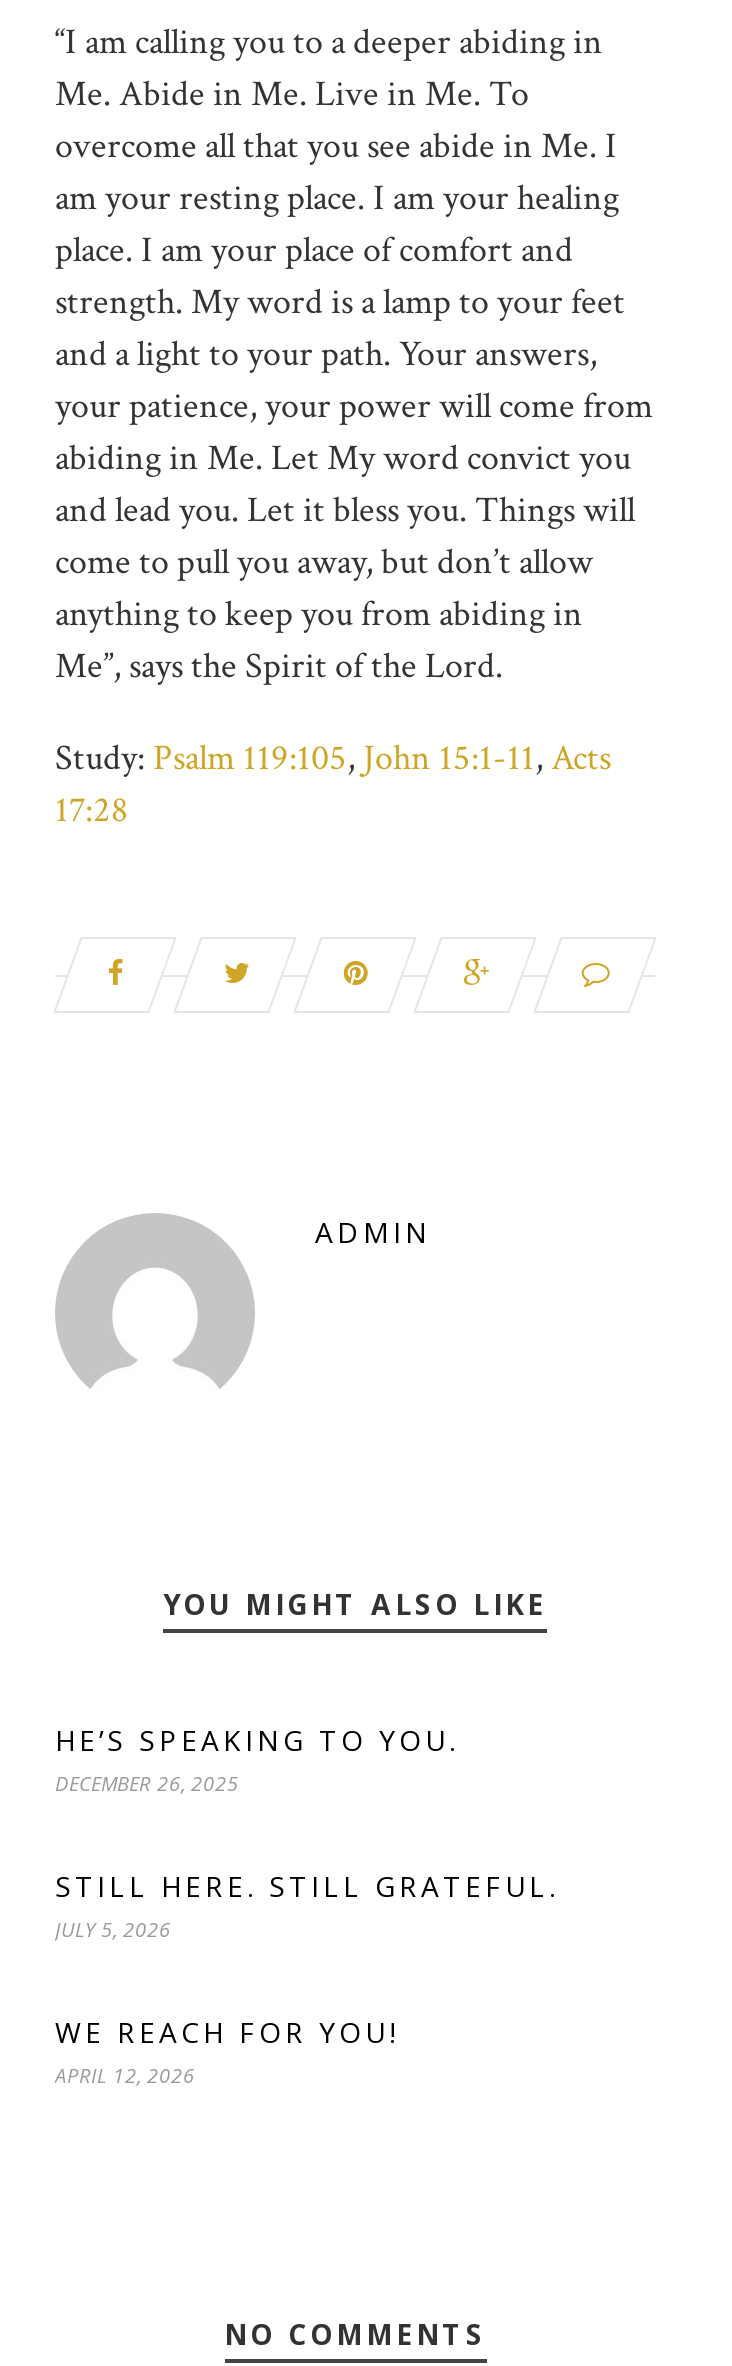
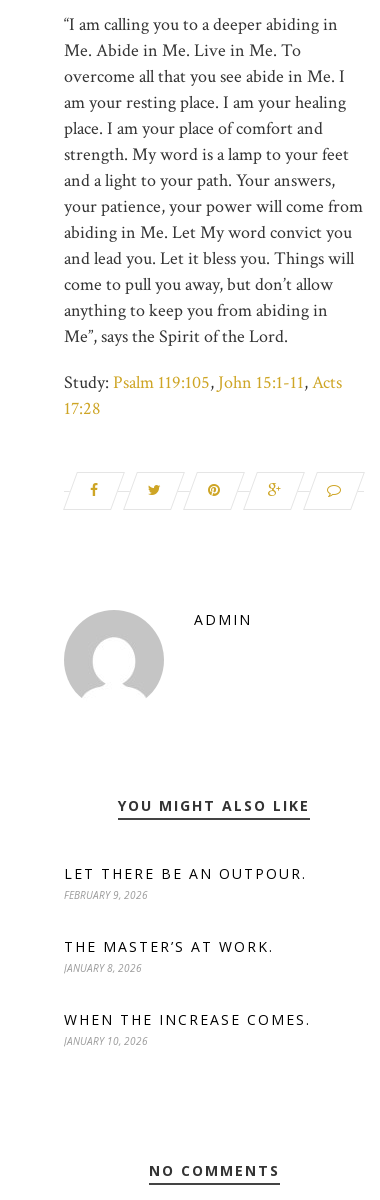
[55,1721,459,1797] HE’S SPEAKING TO YOU. | DECEMBER 26, 2025 -> [64,864,307,902] LET THERE BE AN OUTPOUR. | FEBRUARY 9, 2026
[55,1867,559,1943] STILL HERE. STILL GRATEFUL. | JULY 5, 2026 -> [64,937,274,975] THE MASTER’S AT WORK. | JANUARY 8, 2026
[55,2013,399,2089] WE REACH FOR YOU! | APRIL 12, 2026 -> [64,1010,311,1048] WHEN THE INCREASE COMES. | JANUARY 10, 2026

